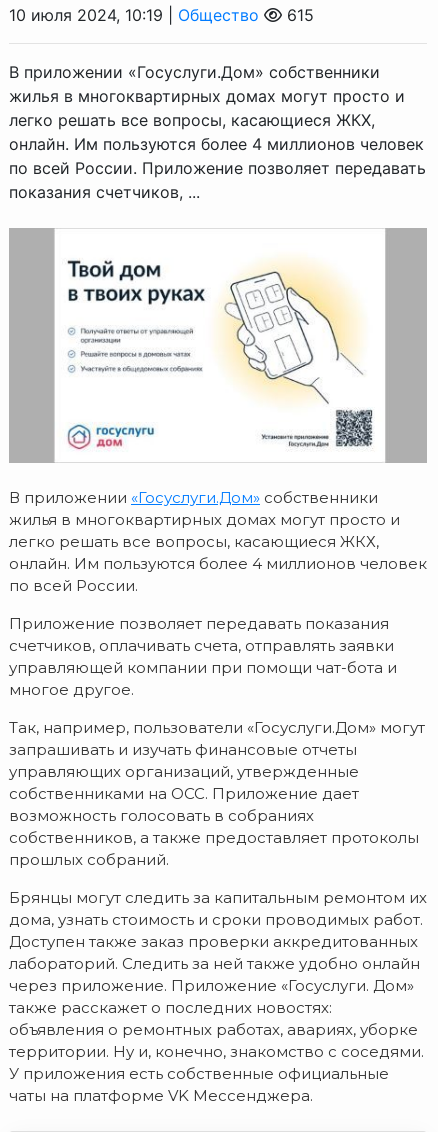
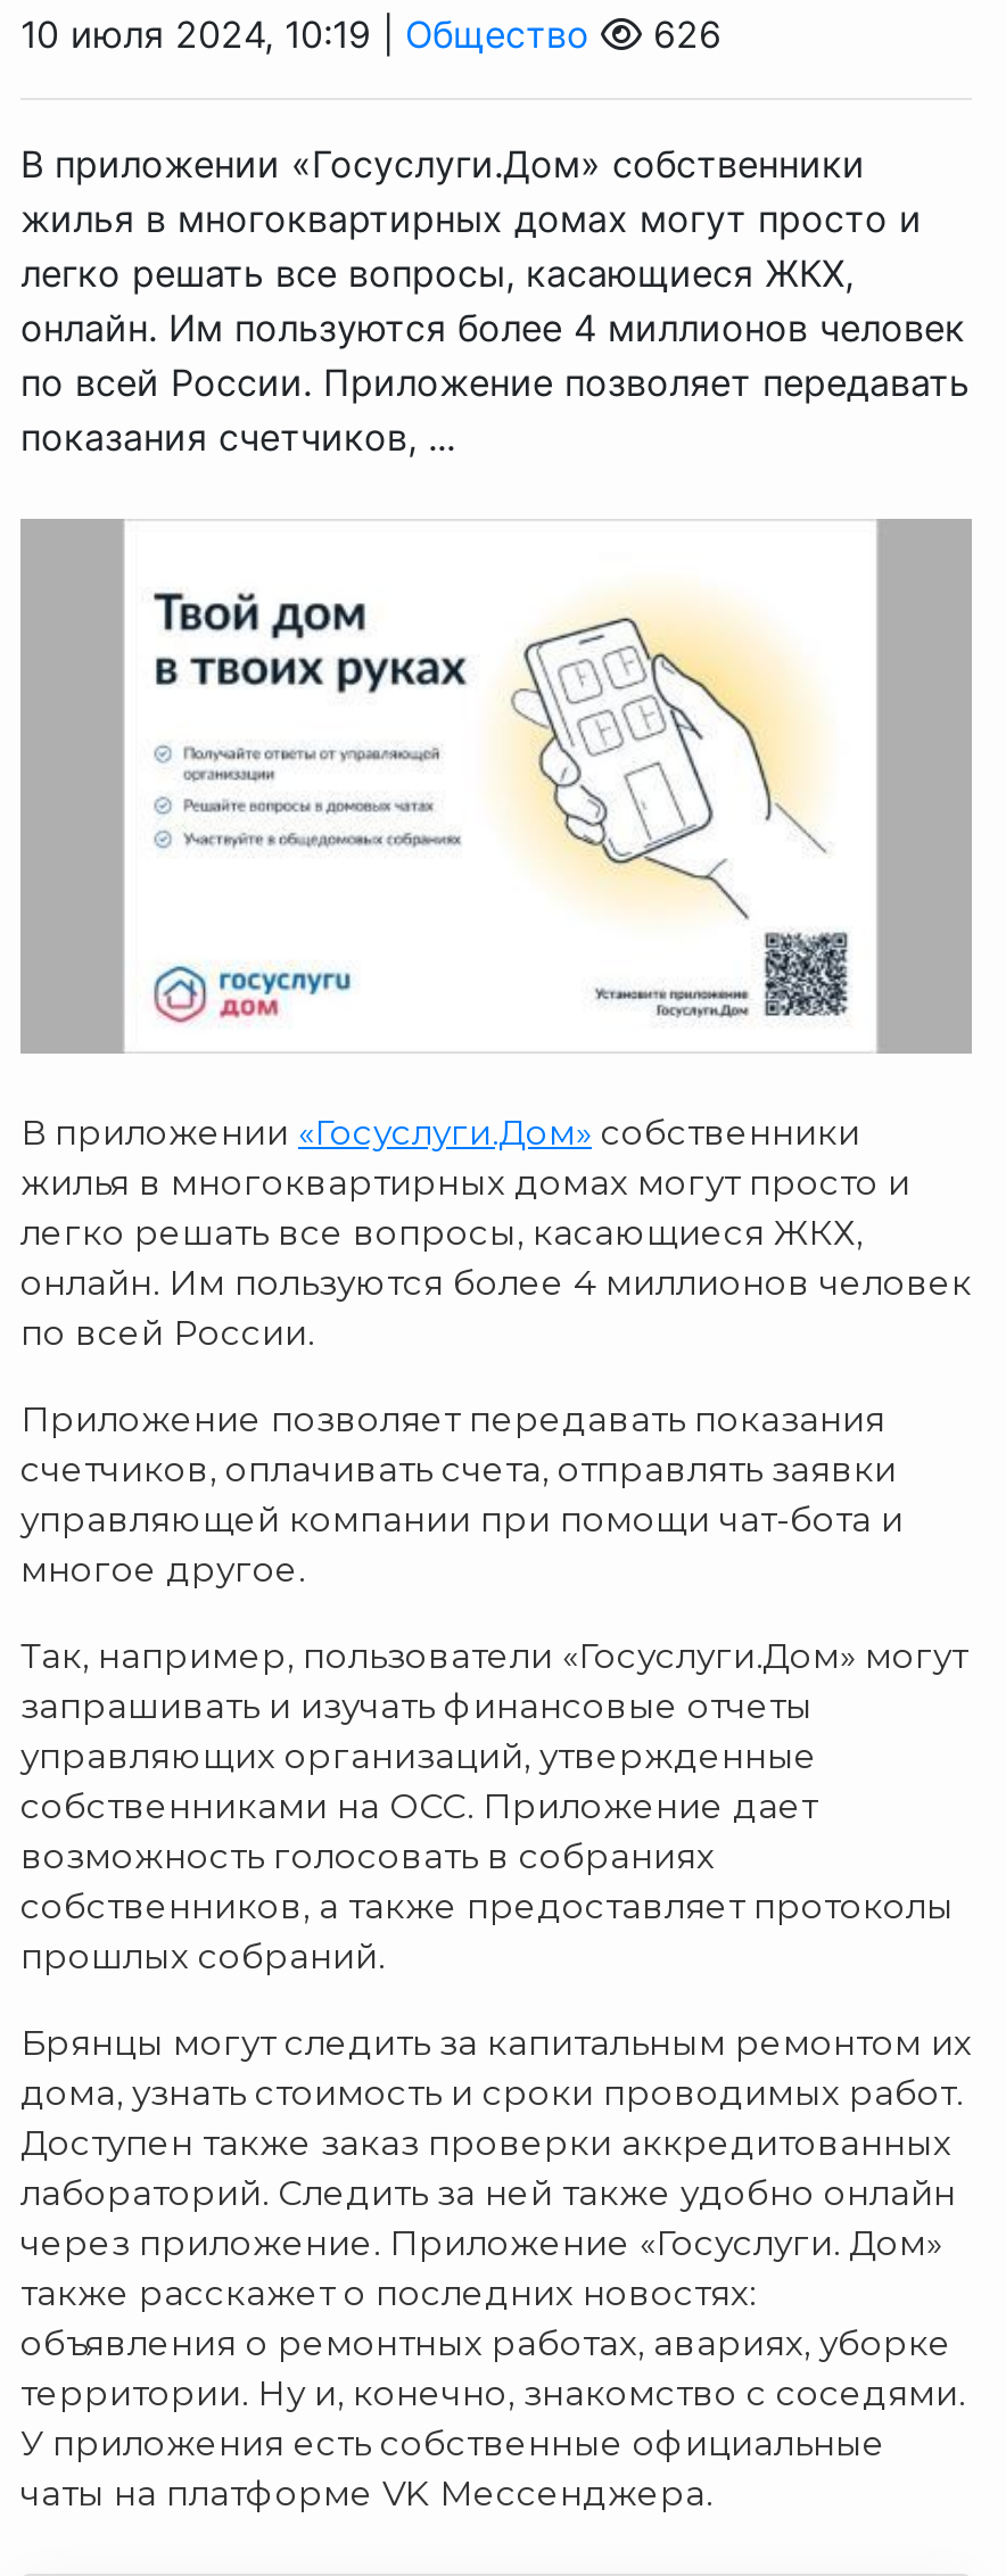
[282,4,314,24] 615 -> [642,10,721,56] 626

